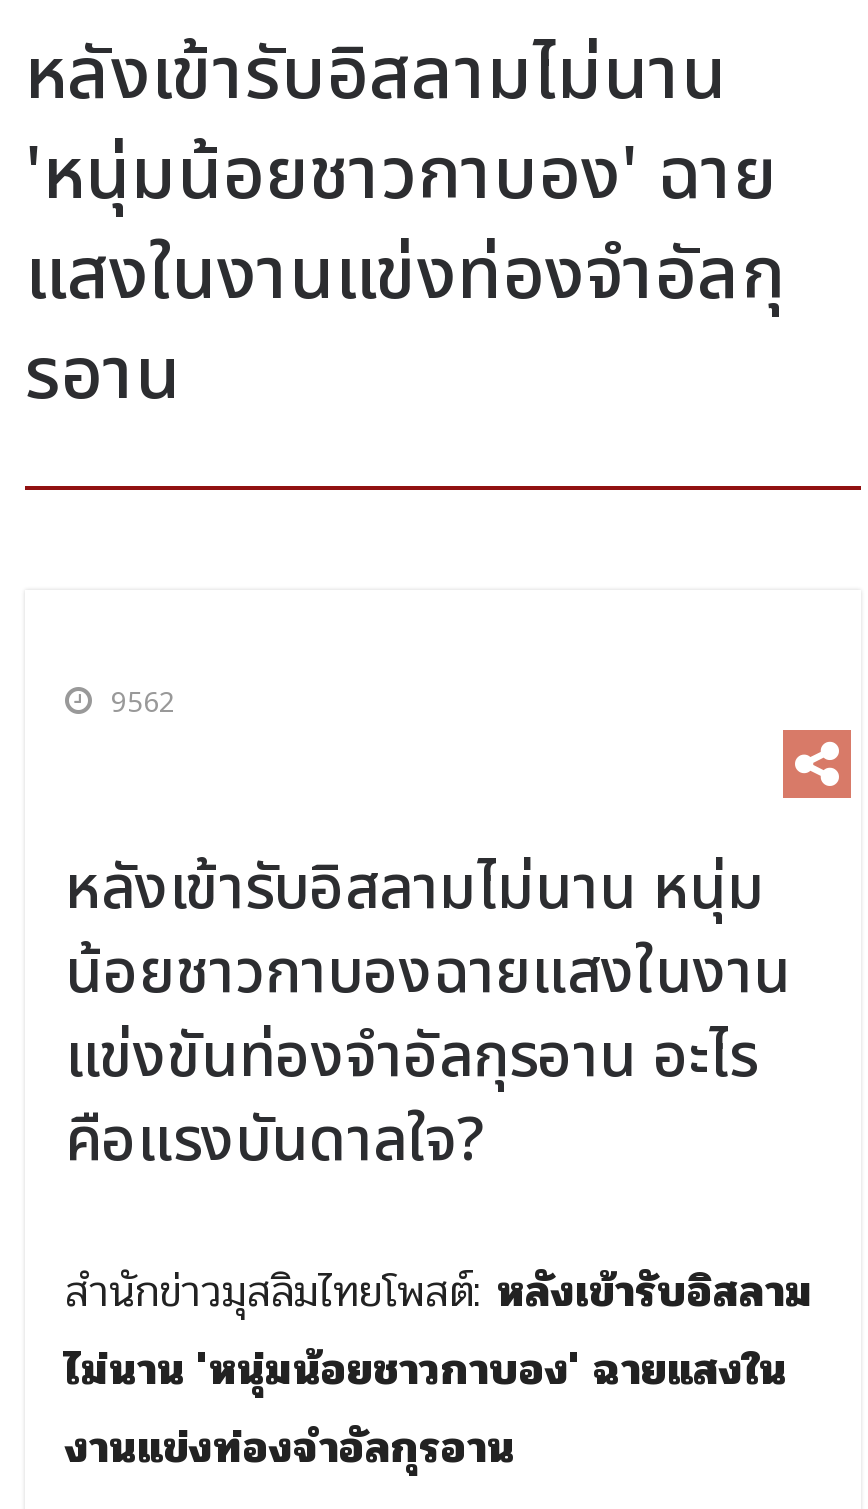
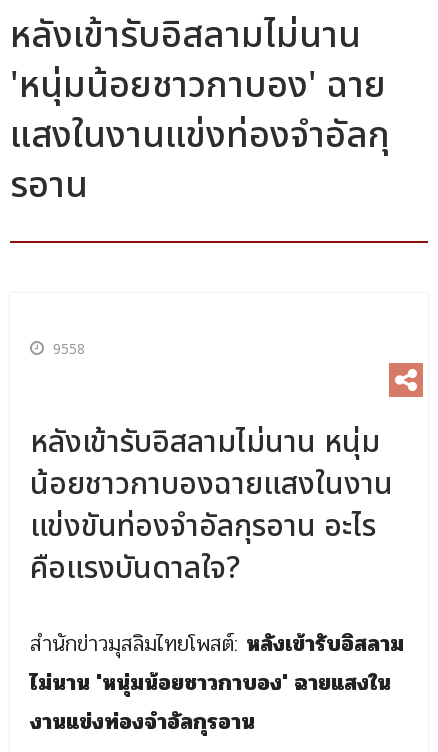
[103,682,175,724] 9562 -> [49,339,85,360] 9558

